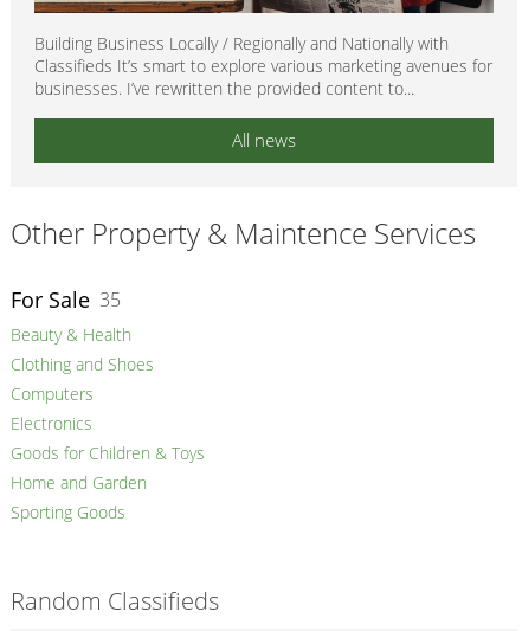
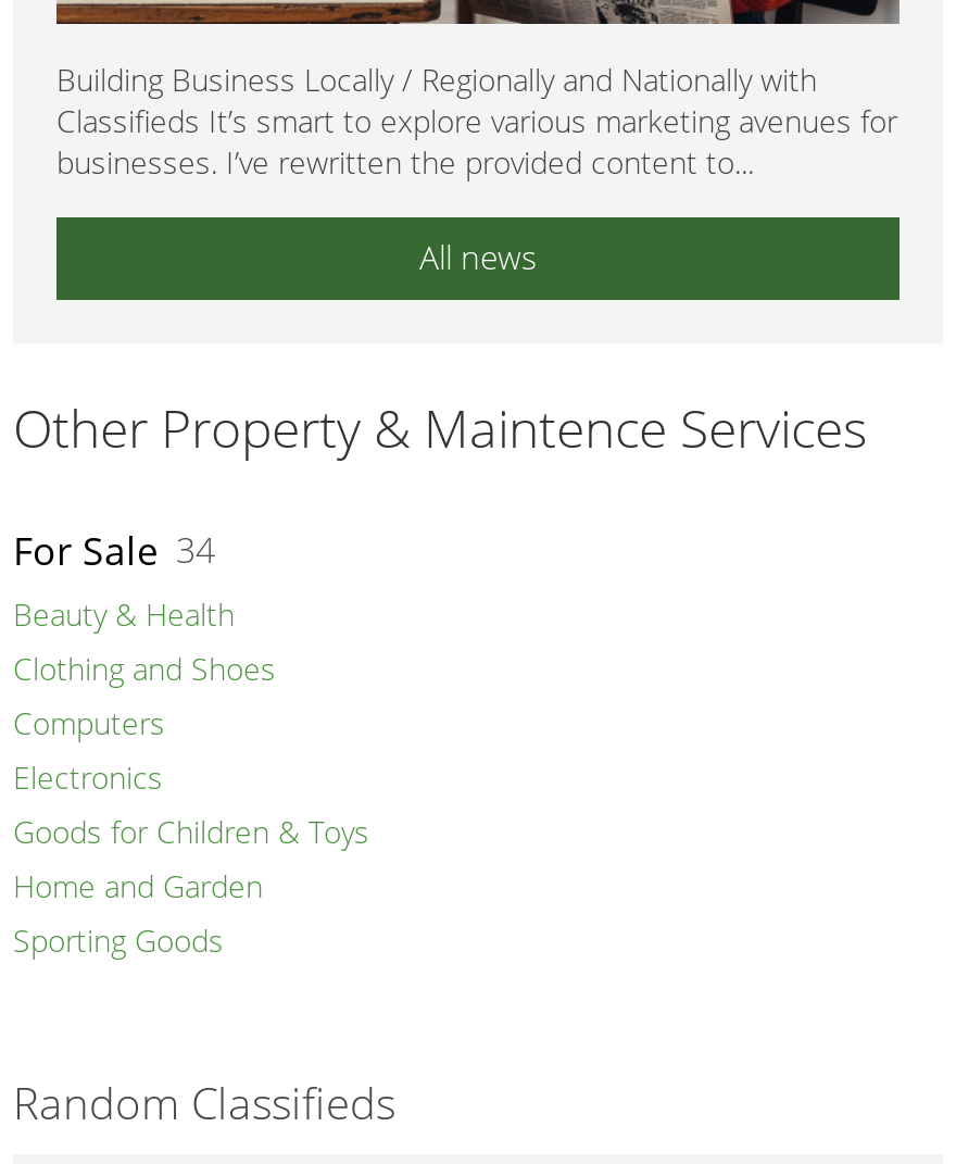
[11,286,121,314] For Sale 35 -> [13,525,215,577] For Sale 34

